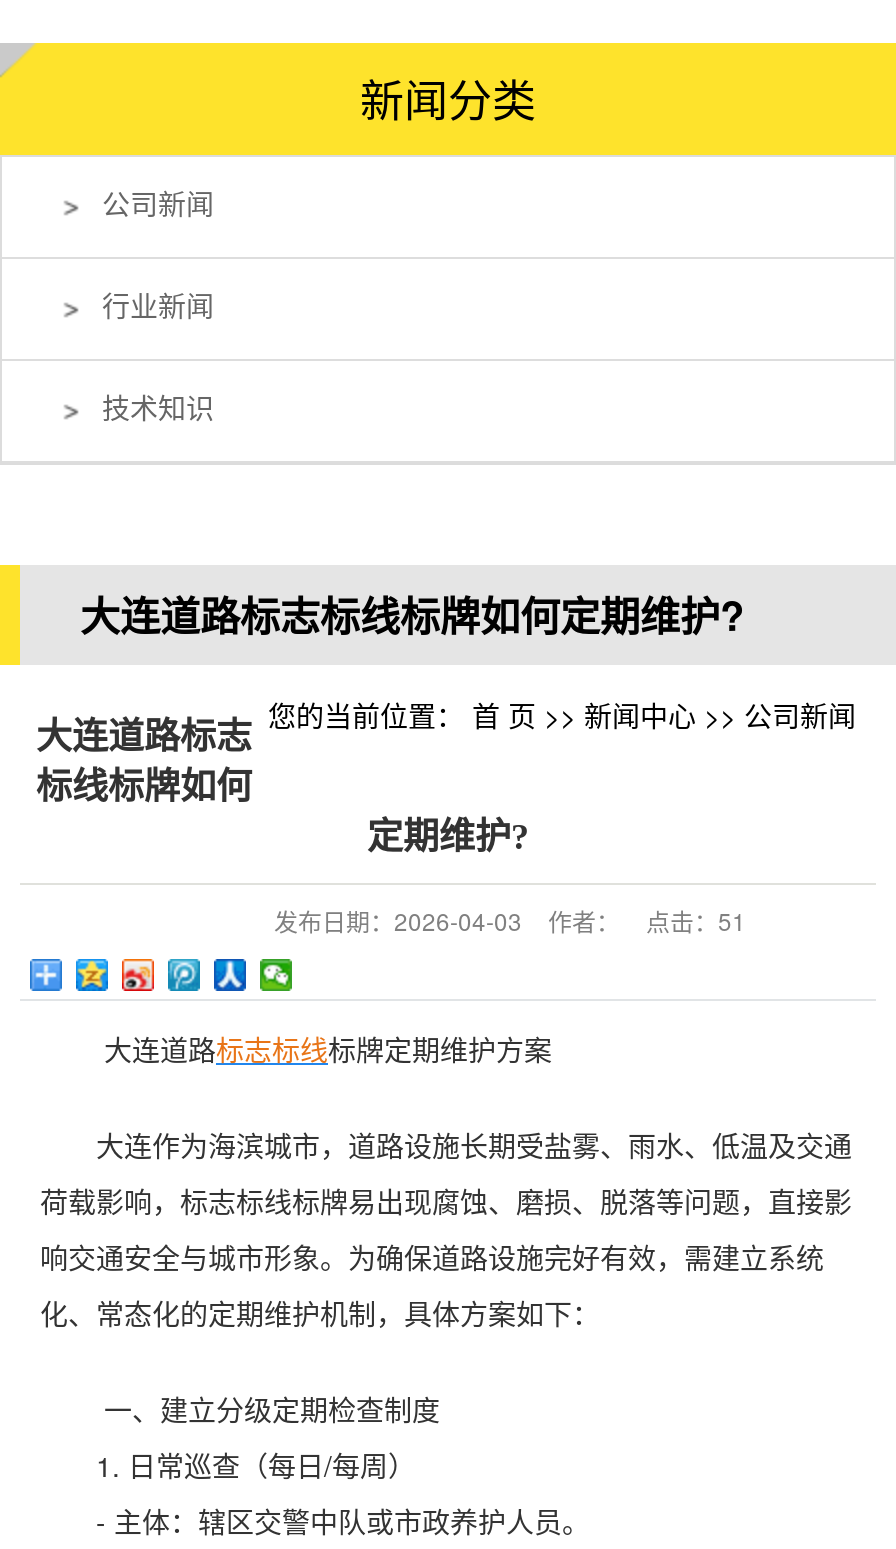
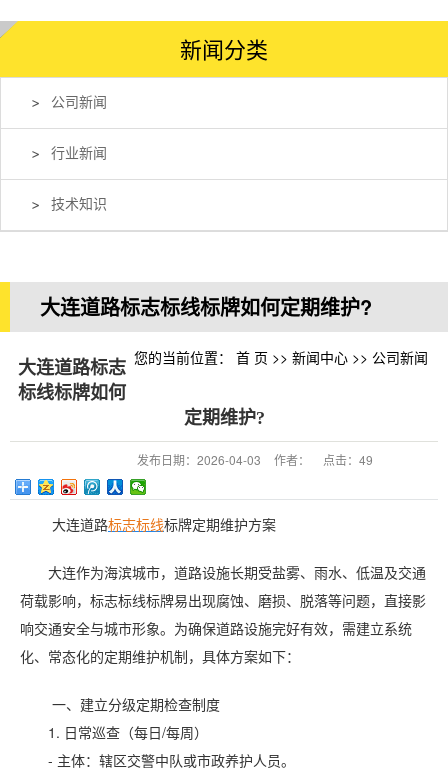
[274,904,746,938] 发布日期：2026-04-03 作者： 点击：51 -> [137,451,373,468] 发布日期：2026-04-03 作者： 点击：49

